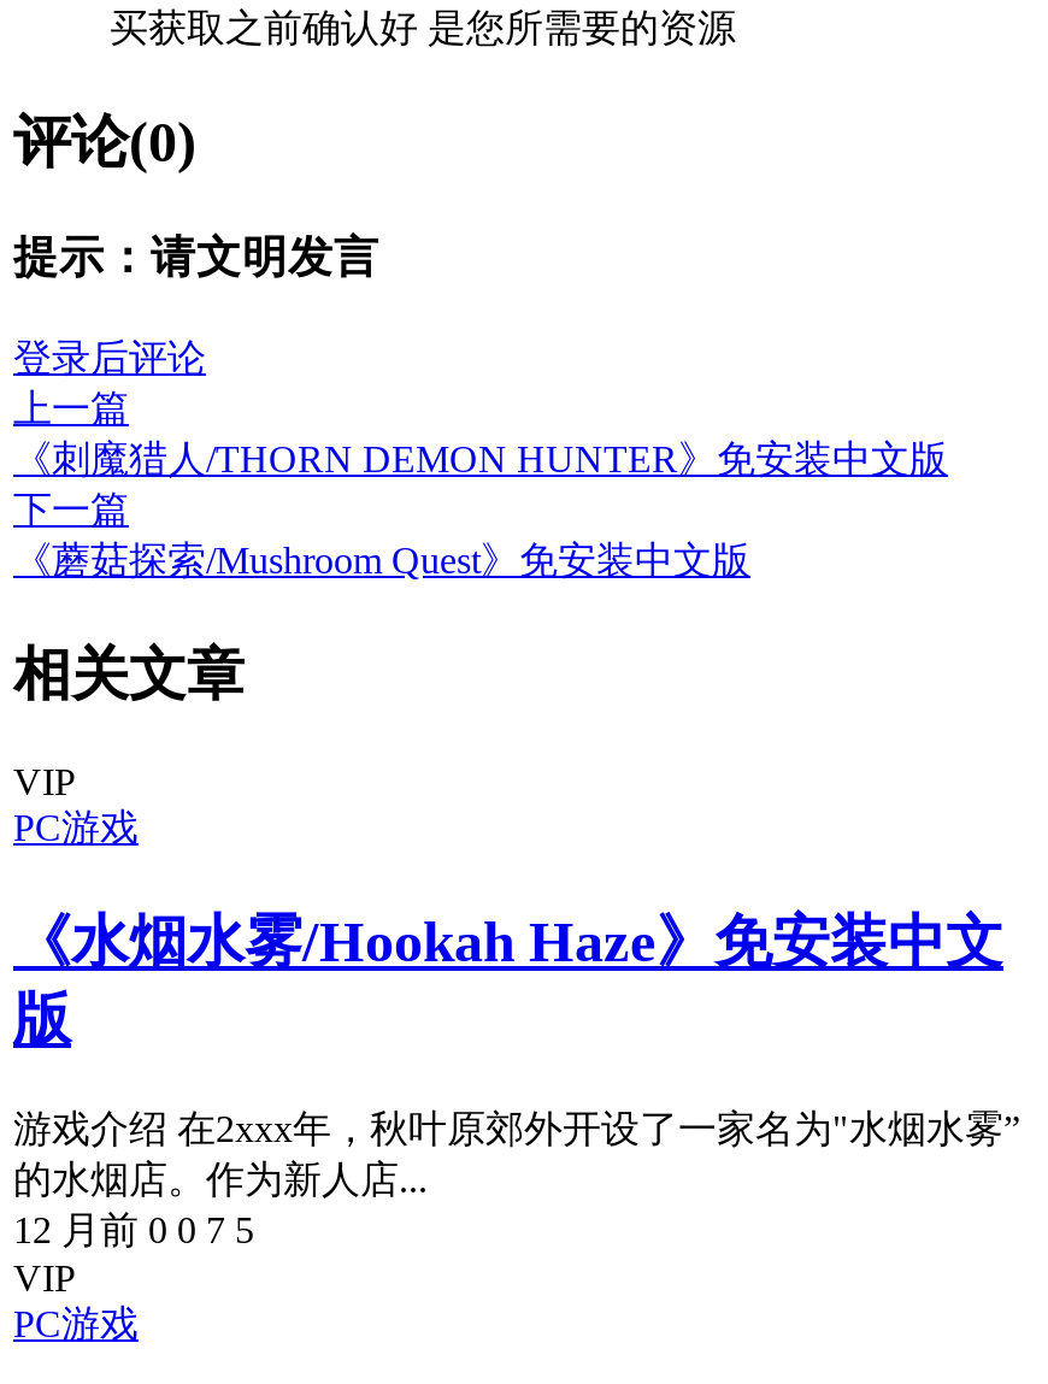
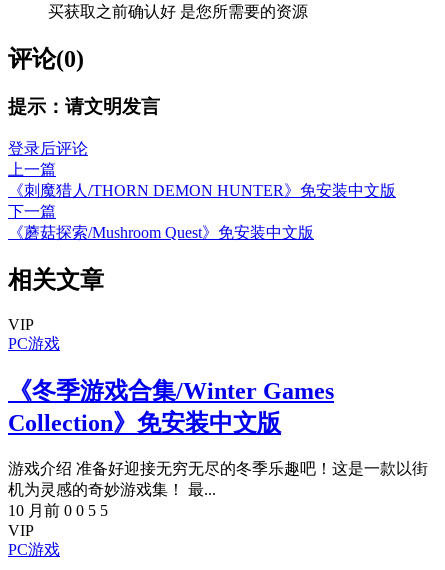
[13,910,1003,1050] 《水烟水雾/Hookah Haze》免安装中文 | 版 -> [8,378,334,436] 《冬季游戏合集/Winter Games | Collection》免安装中文版
[13,1108,1020,1250] 游戏介绍 在2xxx年，秋叶原郊外开设了一家名为"水烟水雾” | 的水烟店。作为新人店... | 12 月前 0 0 7 5 -> [8,460,428,519] 游戏介绍 准备好迎接无穷无尽的冬季乐趣吧！这是一款以街 | 机为灵感的奇妙游戏集！ 最... | 10 月前 0 0 5 5

